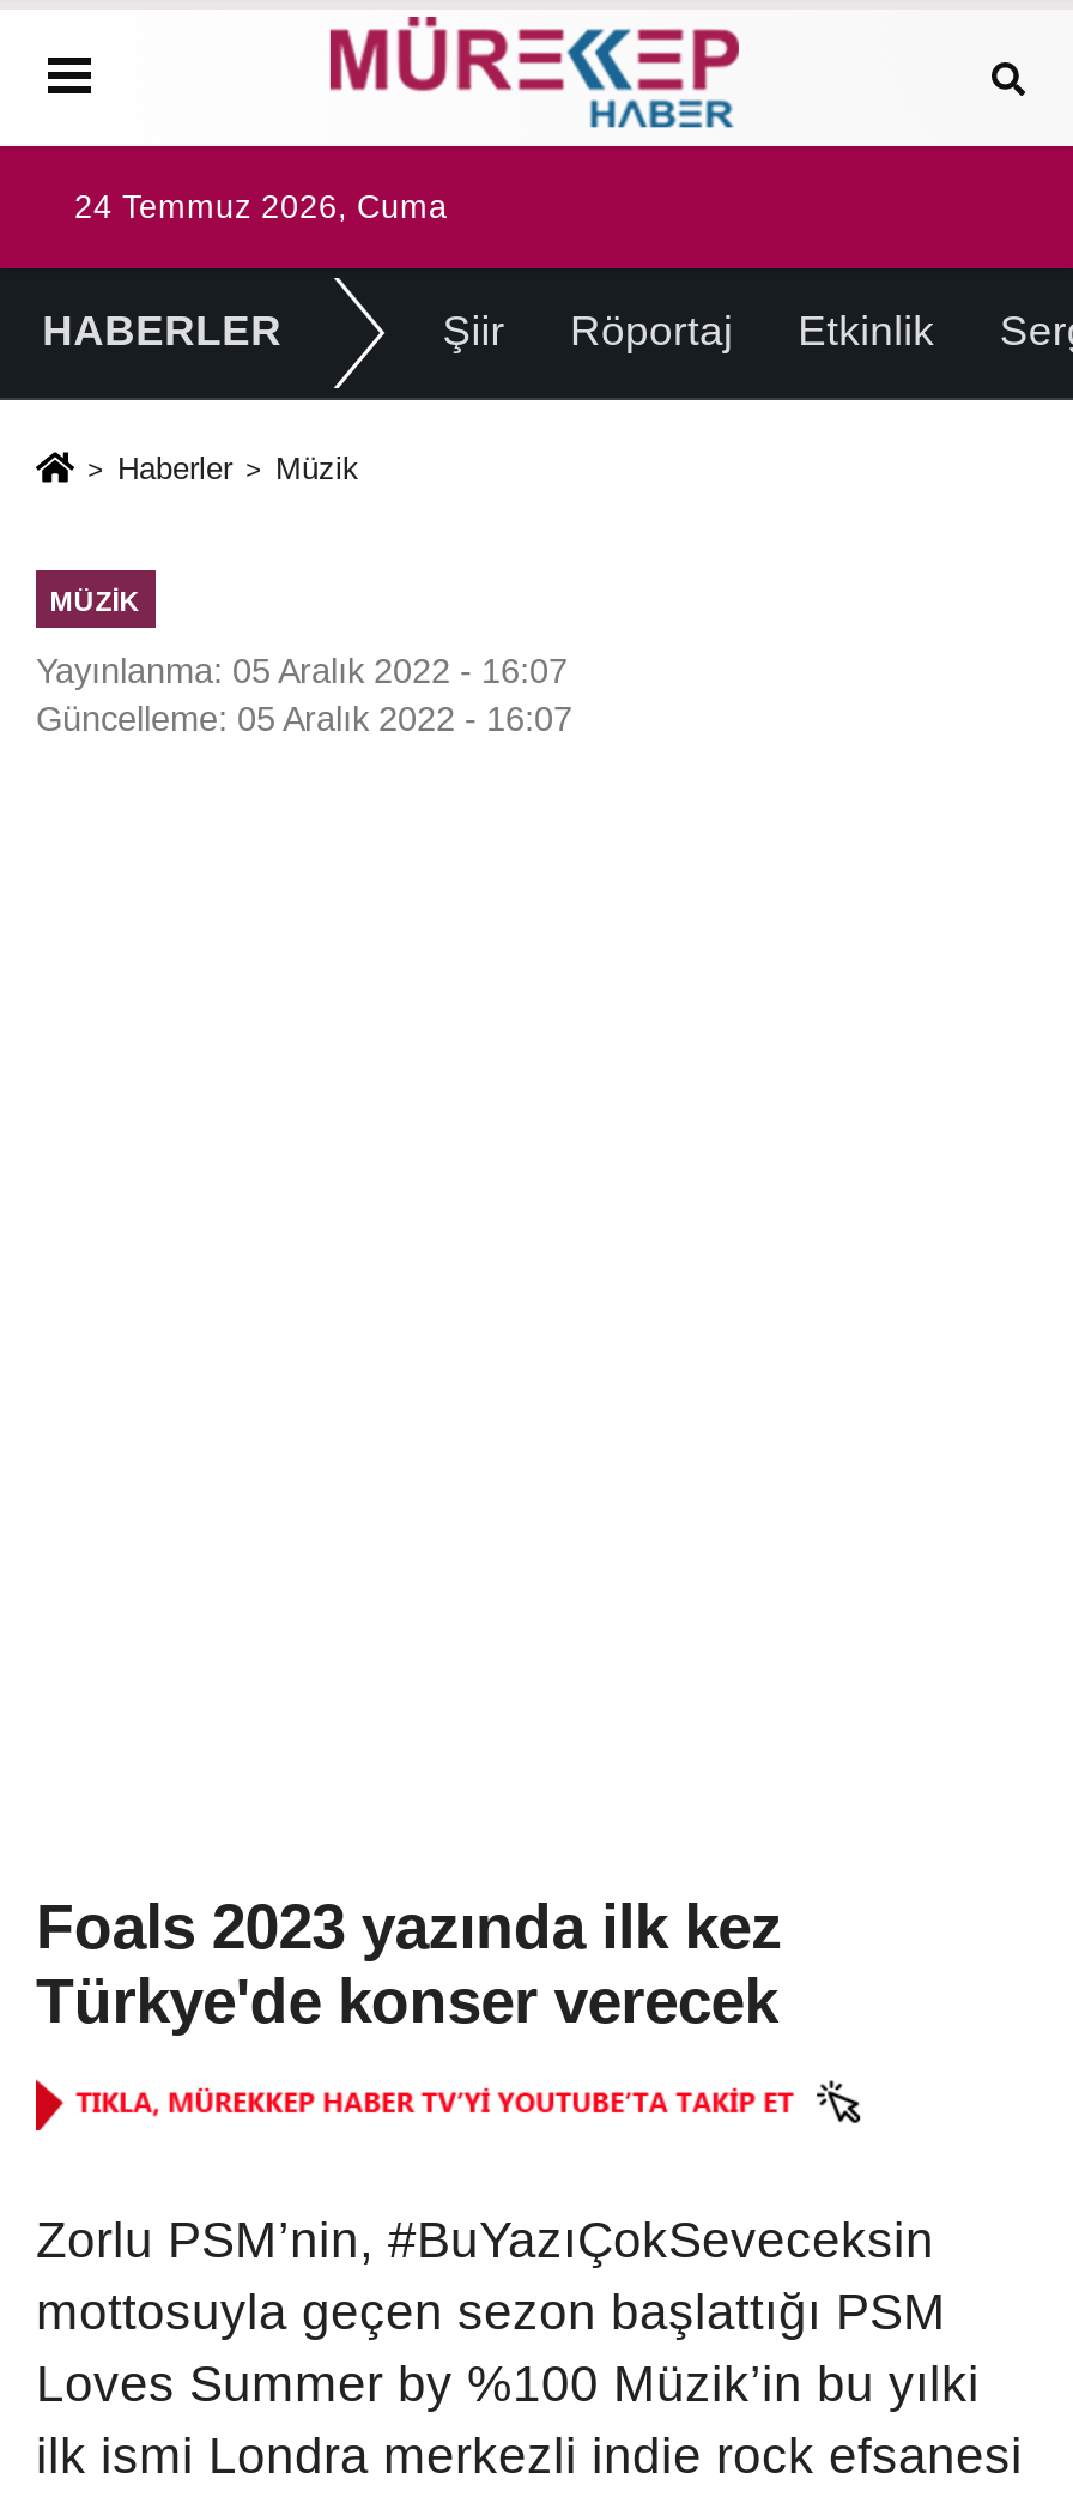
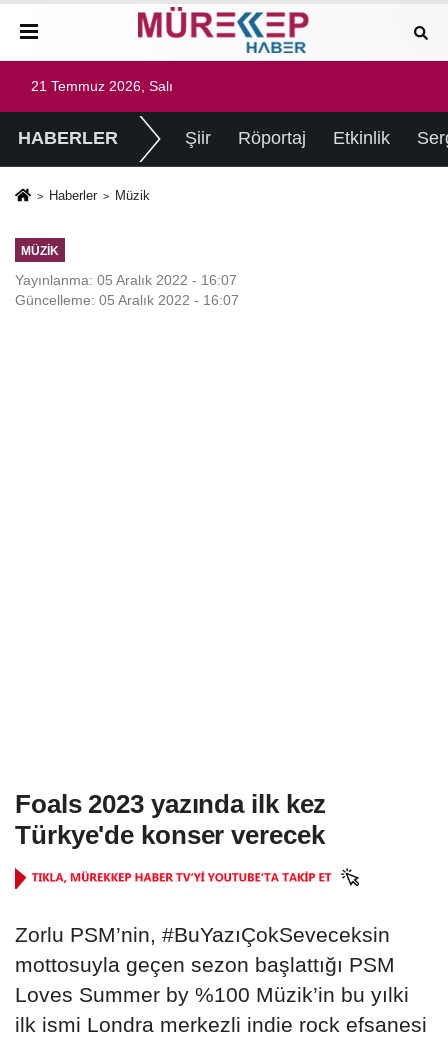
[74,189,448,225] 24 Temmuz 2026, Cuma -> [31,79,173,94] 21 Temmuz 2026, Salı

